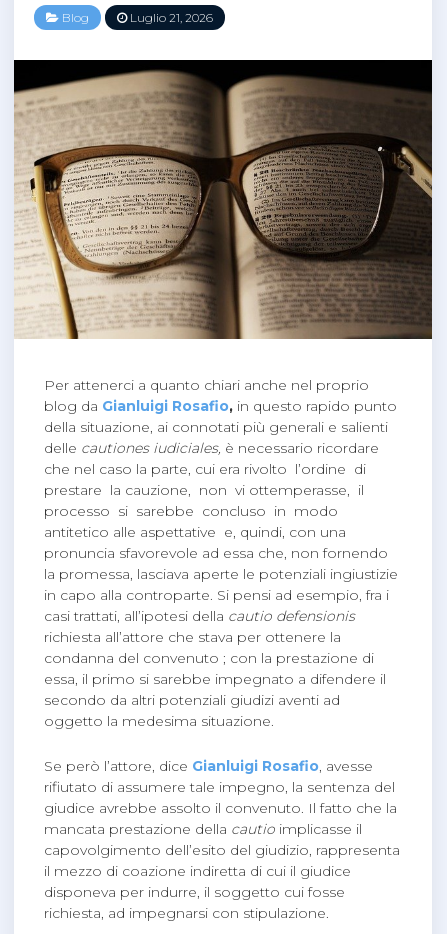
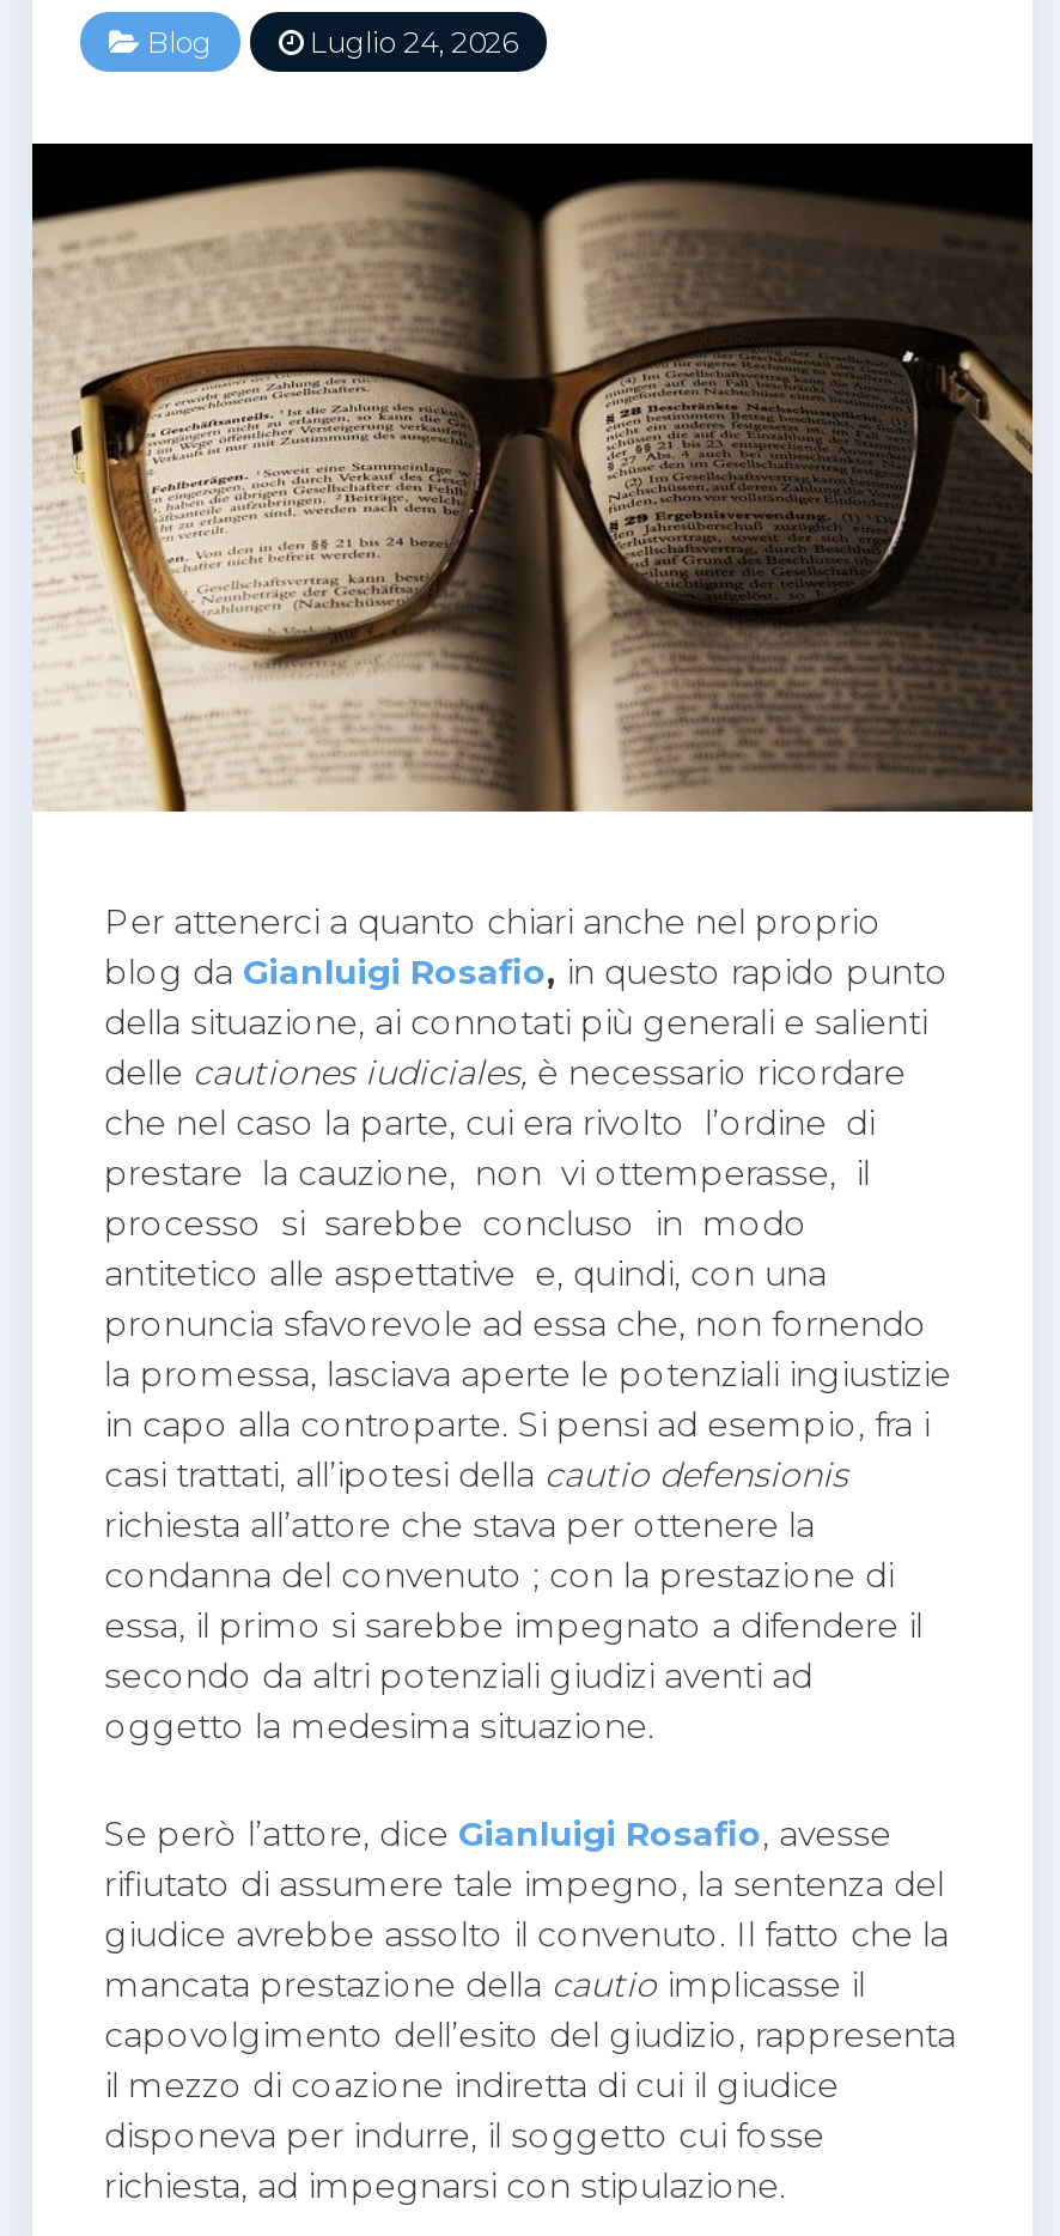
[127,10,213,25] Luglio 21, 2026 -> [303,25,518,61] Luglio 24, 2026

